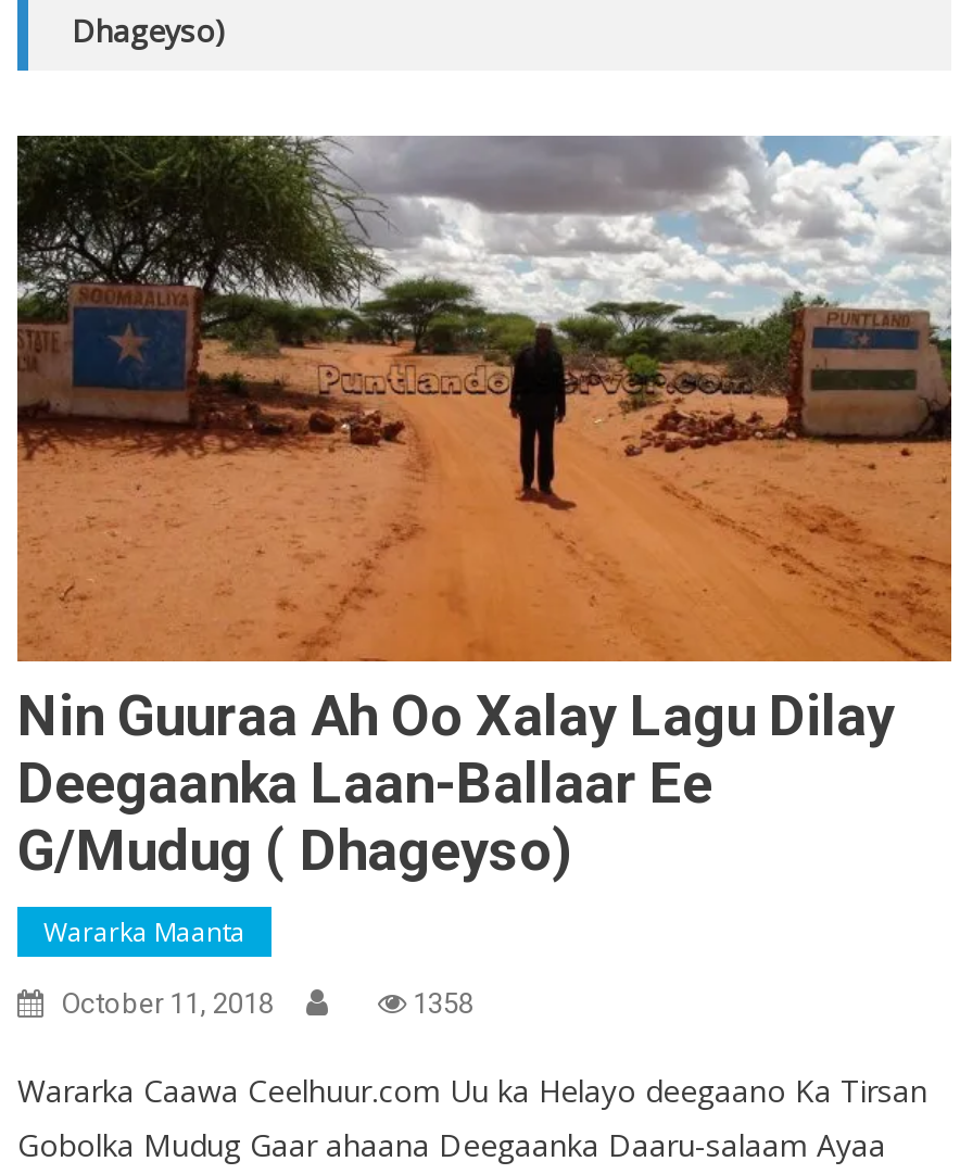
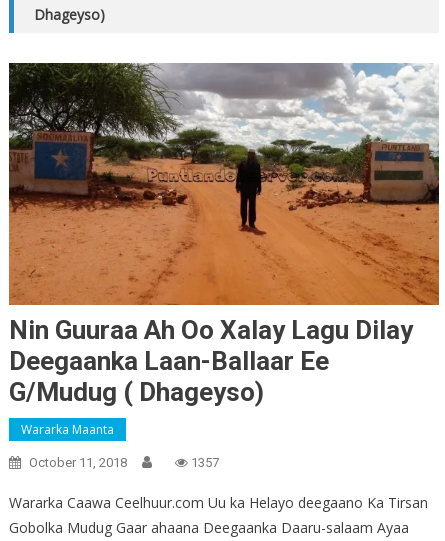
[413,986,473,1019] 1358 -> [191,455,219,470] 1357

